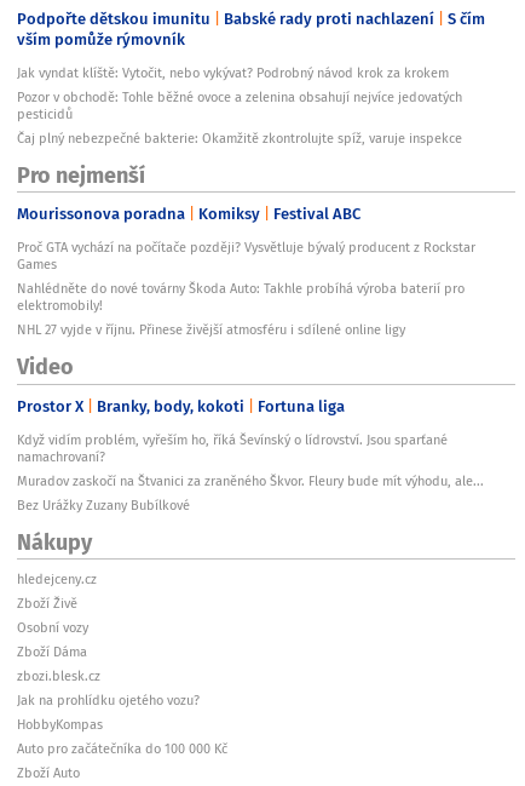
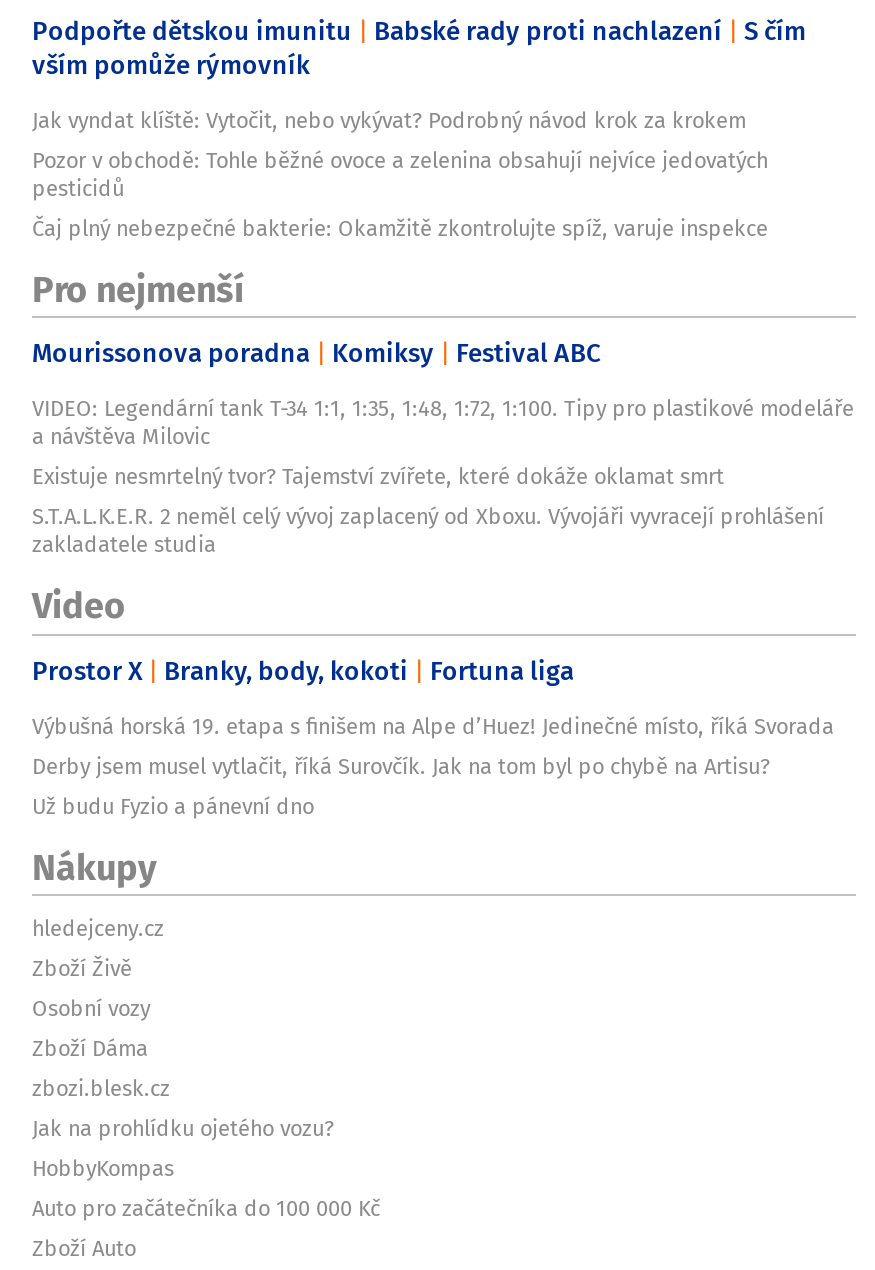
[17,238,475,340] Proč GTA vychází na počítače později? Vysvětluje bývalý producent z Rockstar | Games | Nahlédněte do nové továrny Škoda Auto: Takhle probíhá výroba baterií pro | elektromobily! | NHL 27 vyjde v říjnu. Přinese živější atmosféru i sdílené online ligy -> [32,393,854,561] VIDEO: Legendární tank T-34 1:1, 1:35, 1:48, 1:72, 1:100. Tipy pro plastikové modeláře | a návštěva Milovic | Existuje nesmrtelný tvor? Tajemství zvířete, které dokáže oklamat smrt | S.T.A.L.K.E.R. 2 neměl celý vývoj zaplacený od Xboxu. Vývojáři vyvracejí prohlášení | zakladatele studia
[17,430,484,515] Když vidím problém, vyřeším ho, říká Ševínský o lídrovství. Jsou sparťané | namachrovaní? | Muradov zaskočí na Štvanici za zraněného Škvor. Fleury bude mít výhodu, ale... | Bez Urážky Zuzany Bubílkové -> [32,710,834,822] Výbušná horská 19. etapa s finišem na Alpe d’Huez! Jedinečné místo, říká Svorada | Derby jsem musel vytlačit, říká Surovčík. Jak na tom byl po chybě na Artisu? | Už budu Fyzio a pánevní dno

